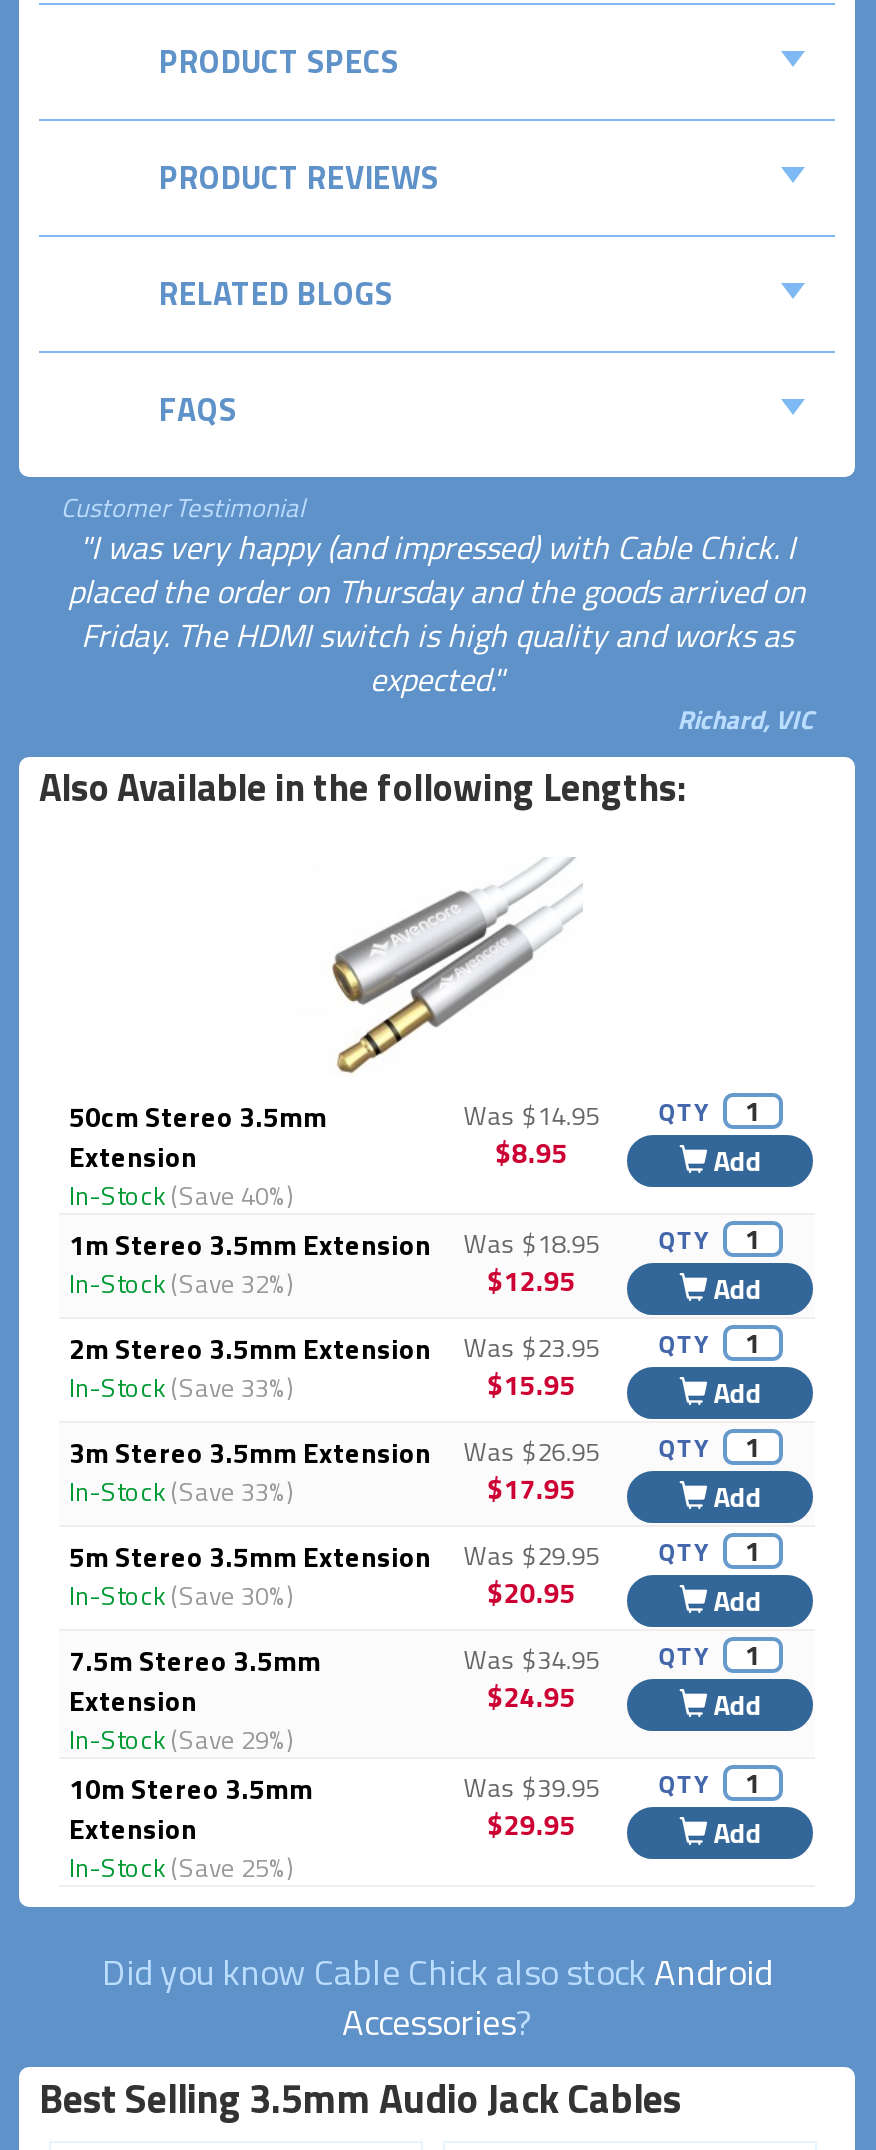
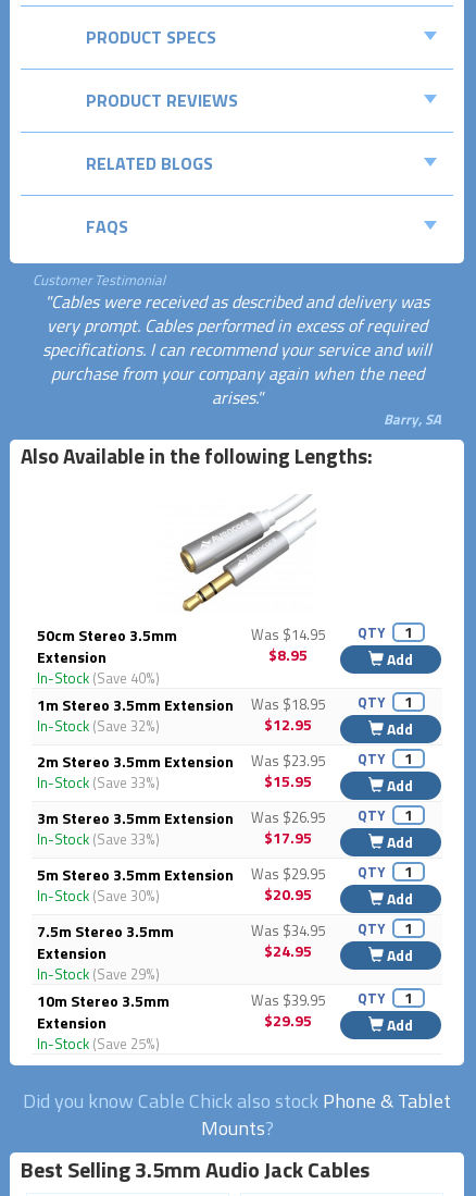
[68,523,813,739] "I was very happy (and impressed) with Cable Chick. I | placed the order on Thursday and the goods arrived on | Friday. The HDMI switch is high quality and works as | expected." | Richard, VIC -> [42,288,441,430] "Cables were received as described and delivery was | very prompt. Cables performed in excess of required | specifications. I can recommend your service and will | purchase from your company again when the need | arises." | Barry, SA
[102,1945,772,2049] Did you know Cable Chick also stock Android | Accessories? -> [23,1086,451,1142] Did you know Cable Chick also stock Phone & Tablet | Mounts?

